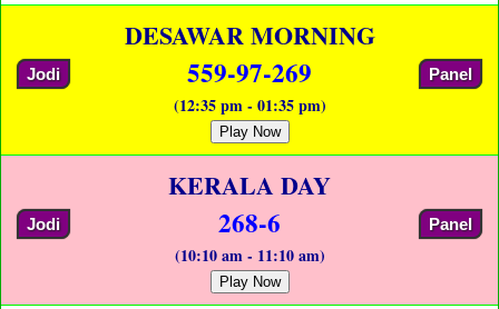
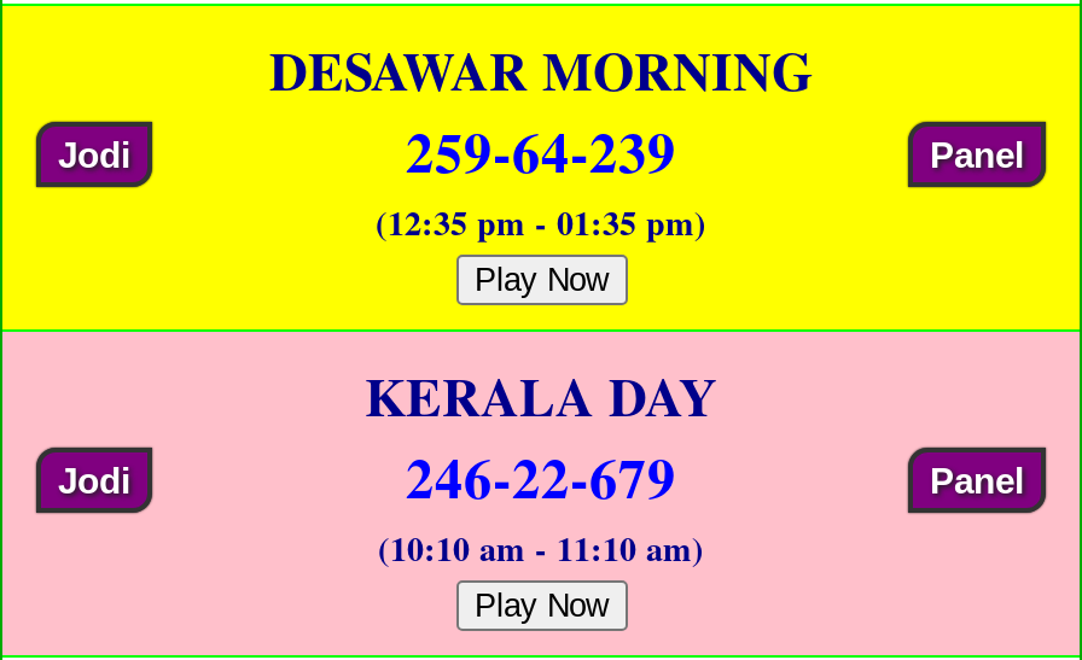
[187,53,312,91] 559-97-269 -> [406,109,676,191] 259-64-239
[218,203,281,241] 268-6 -> [406,435,676,517] 246-22-679

